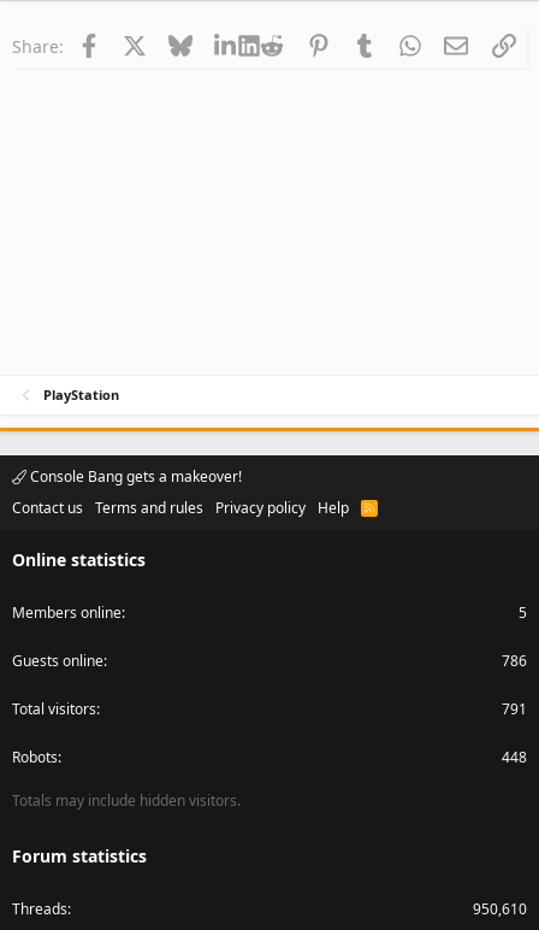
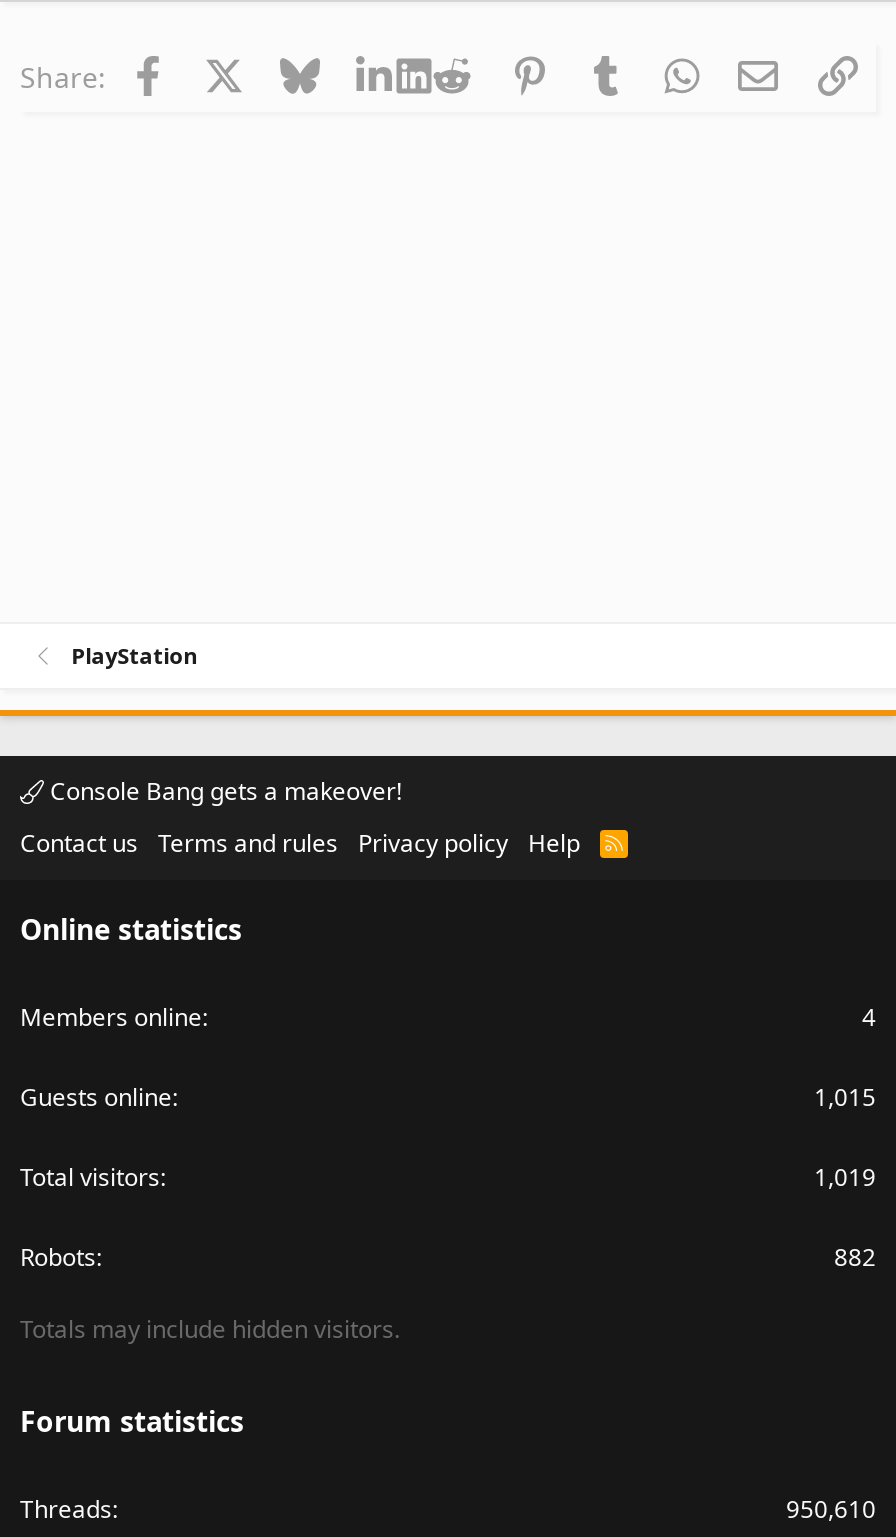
[519,602,527,623] 5 -> [862,1000,876,1034] 4
[502,651,527,671] 786 -> [814,1080,876,1114] 1,015
[502,699,527,719] 791 -> [814,1160,876,1194] 1,019
[502,747,527,767] 448 -> [834,1240,876,1274] 882

